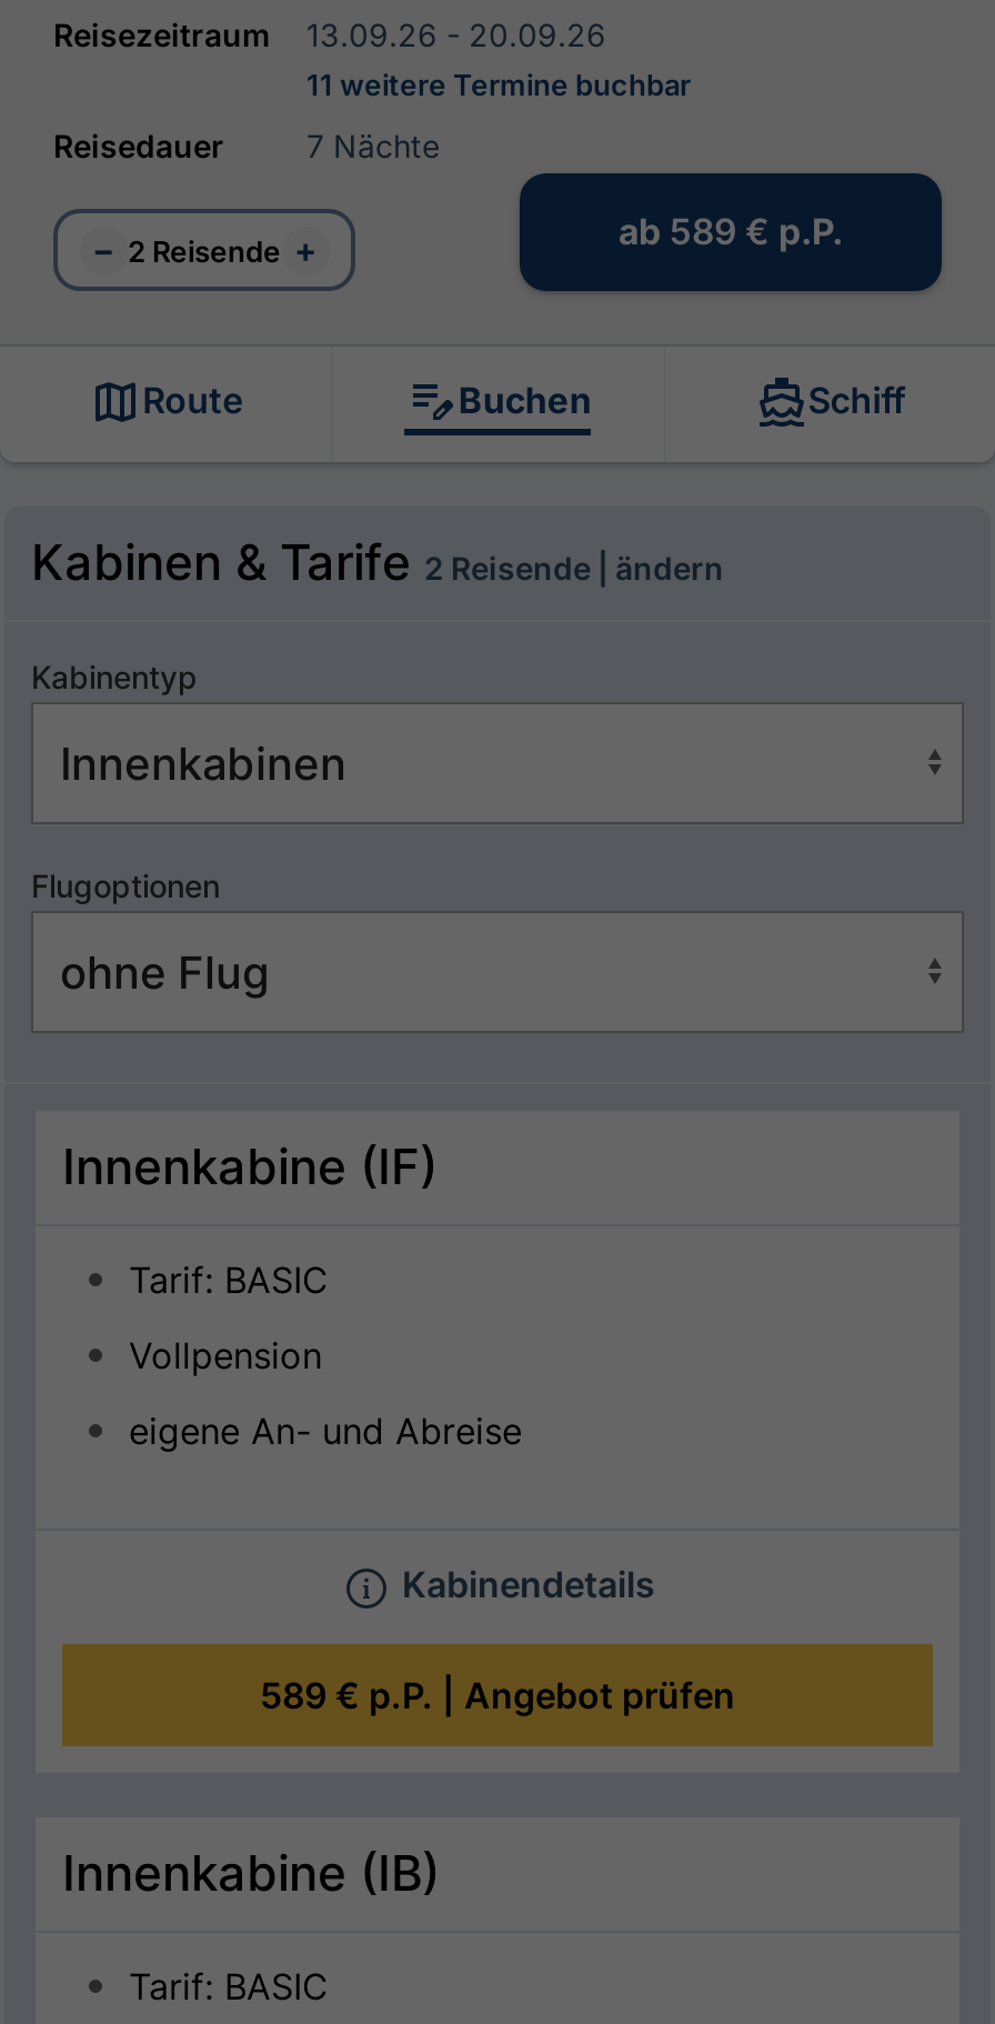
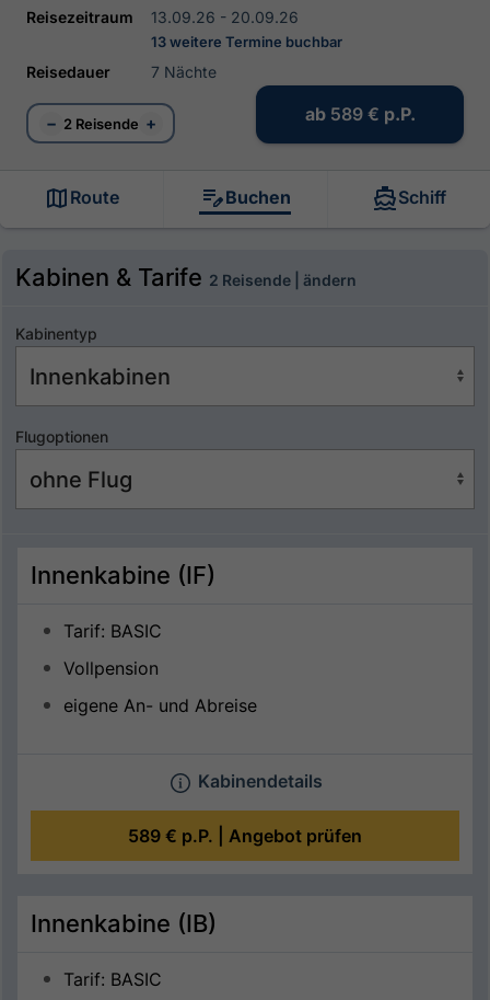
[306,67,691,102] 11 weitere Termine buchbar -> [151,33,342,50] 13 weitere Termine buchbar

